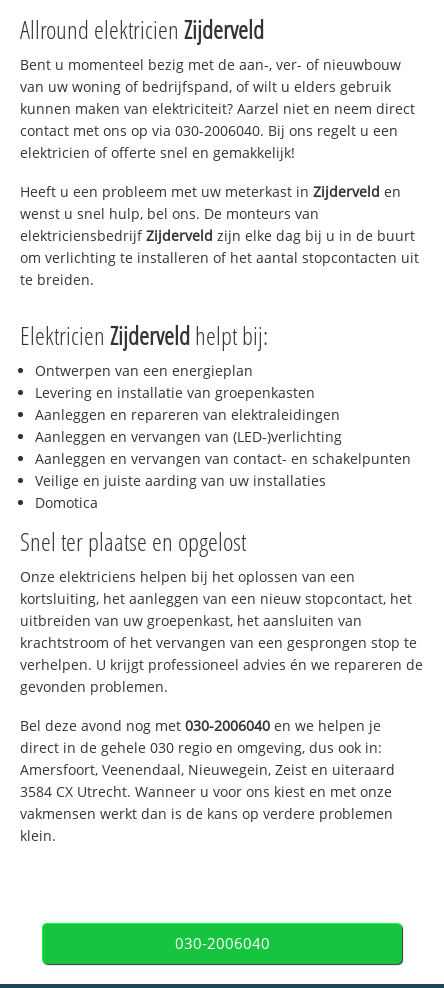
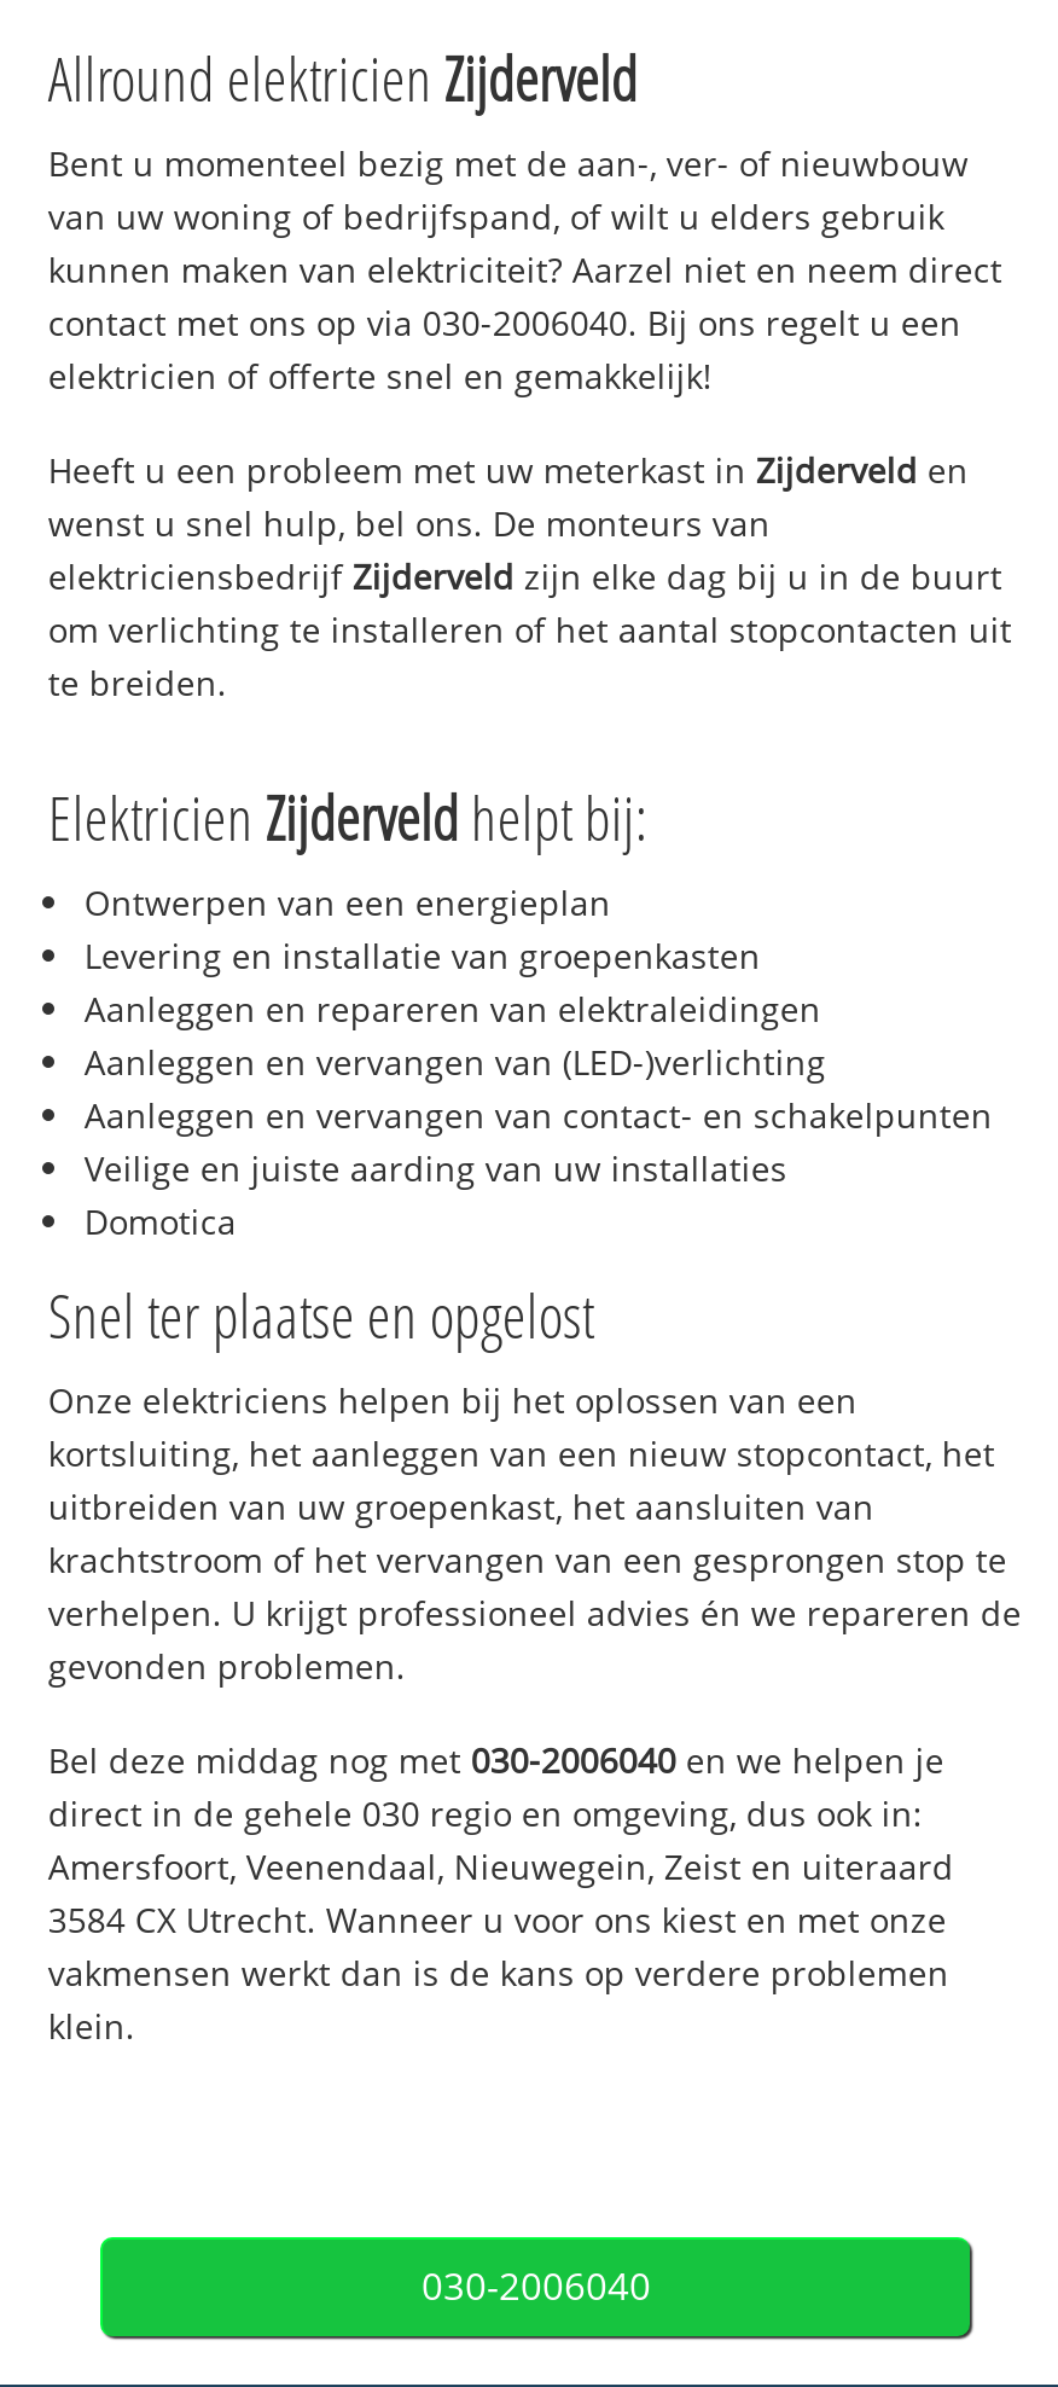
[20,716,381,735] Bel deze avond nog met 030-2006040 en we helpen je -> [48,1736,944,1782] Bel deze middag nog met 030-2006040 en we helpen je

